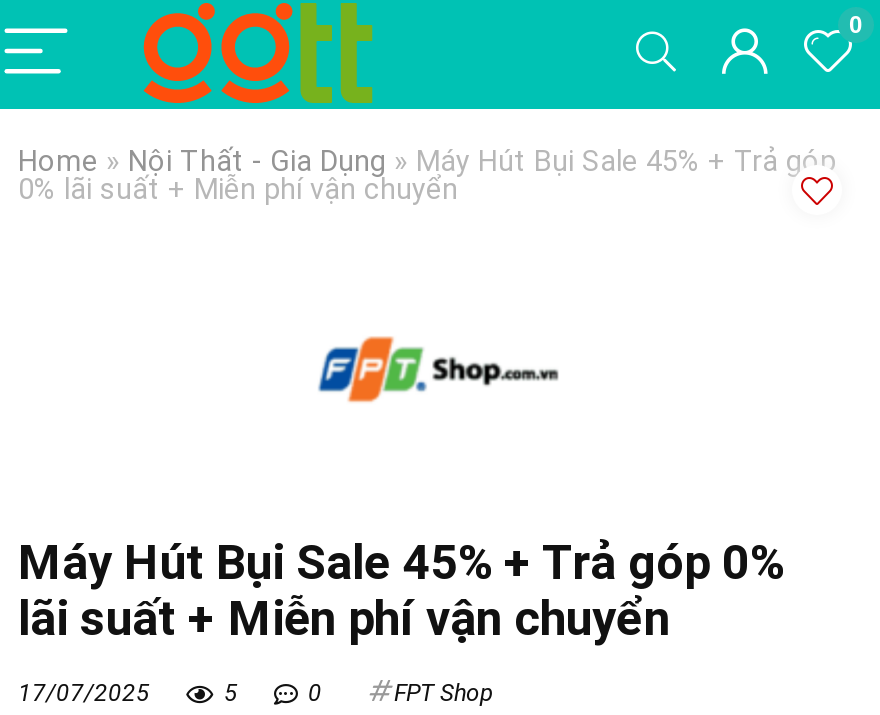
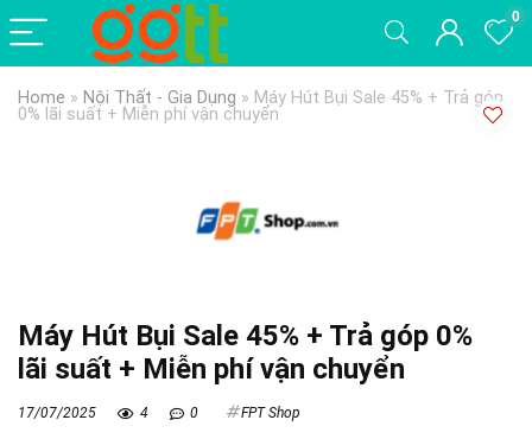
[224,679,238,707] 5 -> [140,405,148,421] 4

